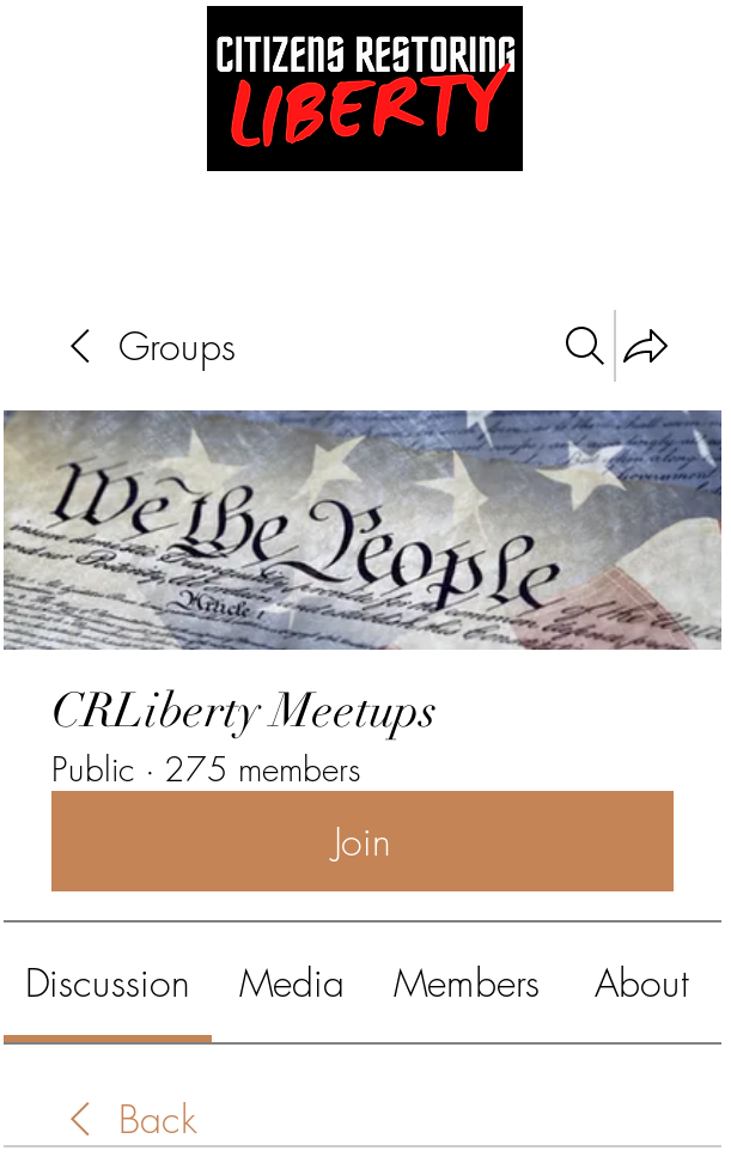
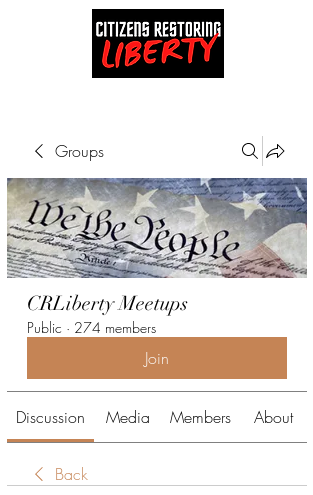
[51,745,360,791] Public · 275 members -> [27,318,156,337] Public · 274 members

